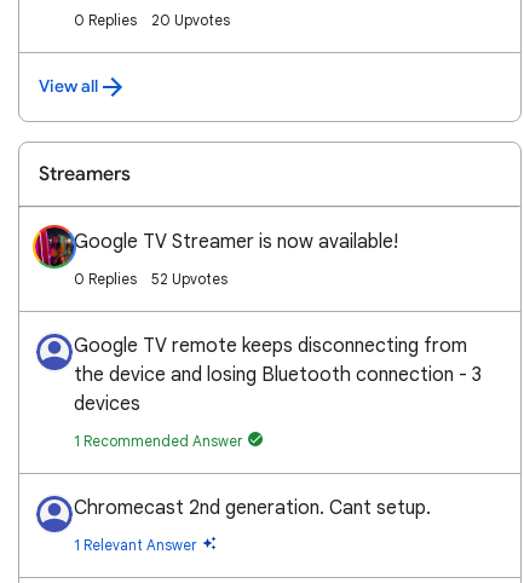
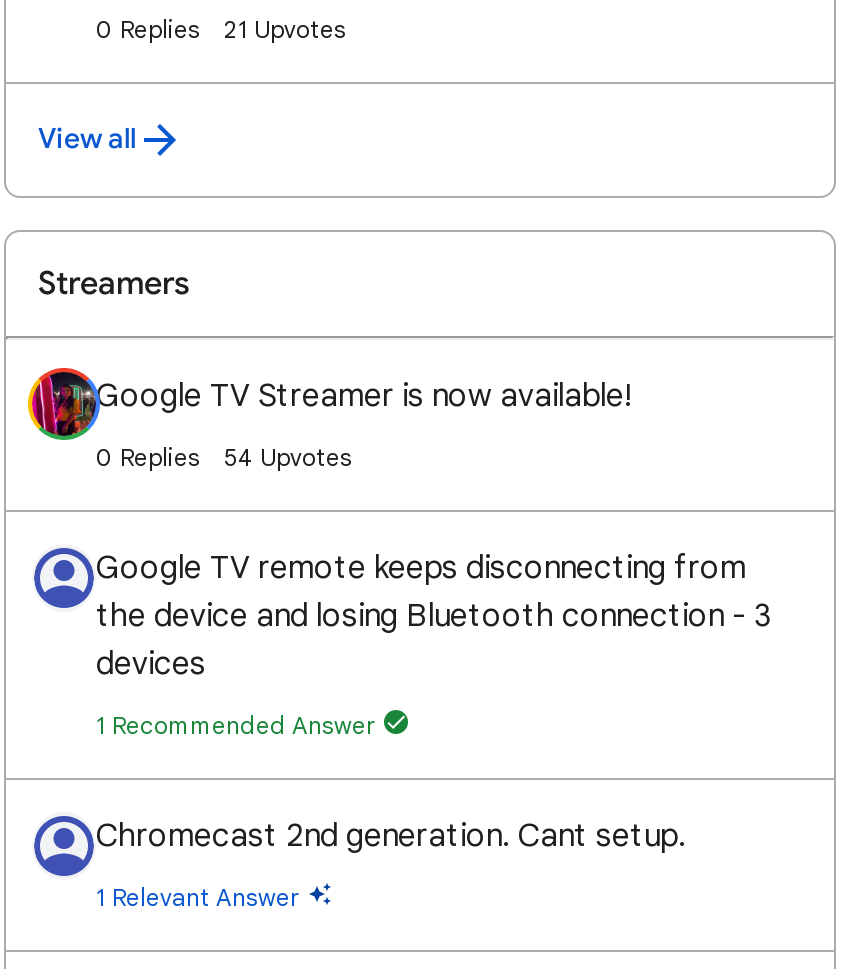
[151,11,230,29] 20 Upvotes -> [224,14,346,44] 21 Upvotes
[151,270,228,288] 52 Upvotes -> [224,442,352,472] 54 Upvotes

